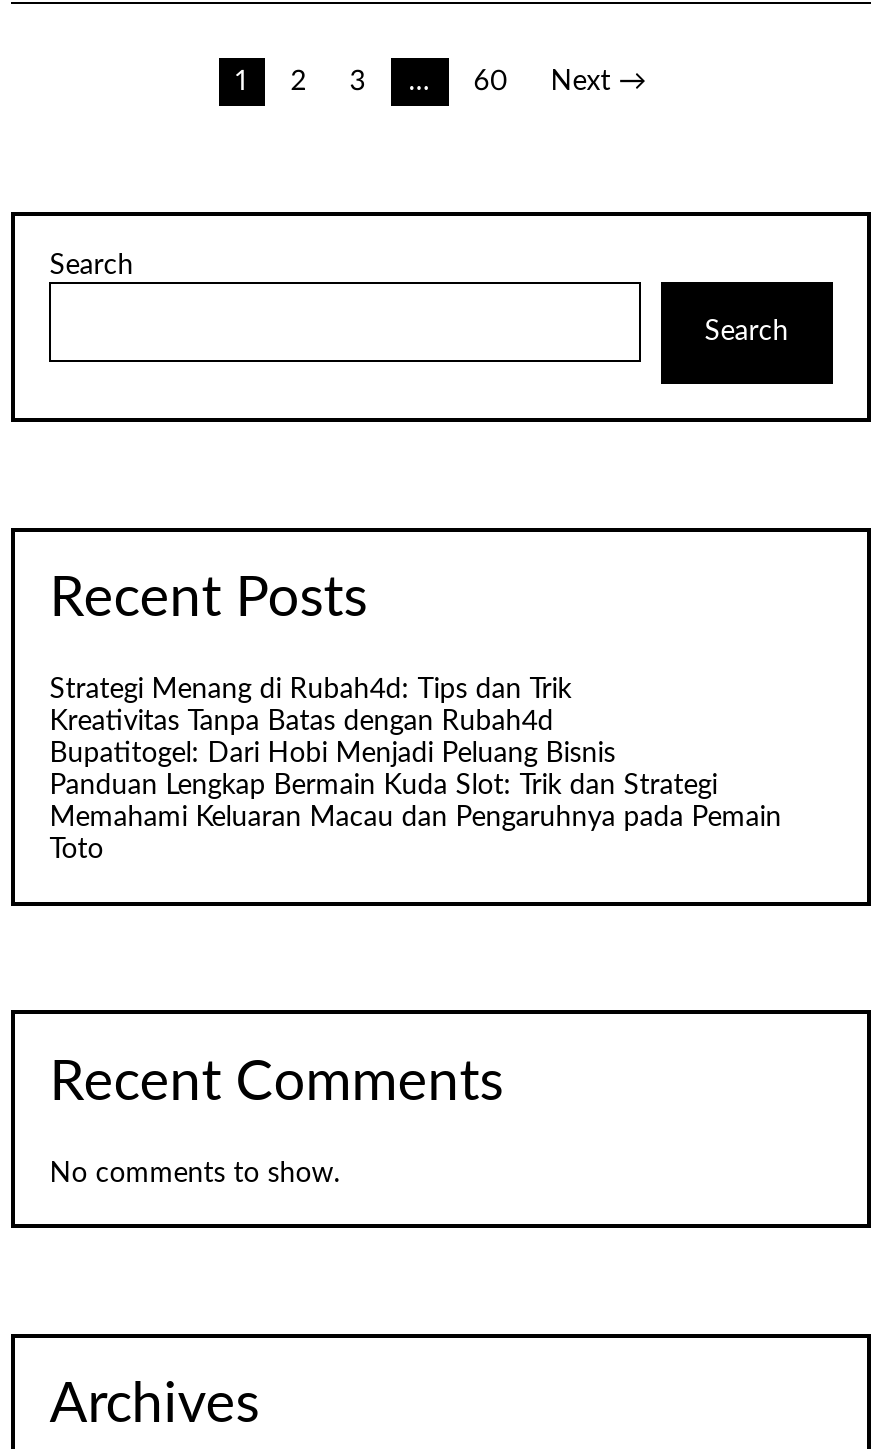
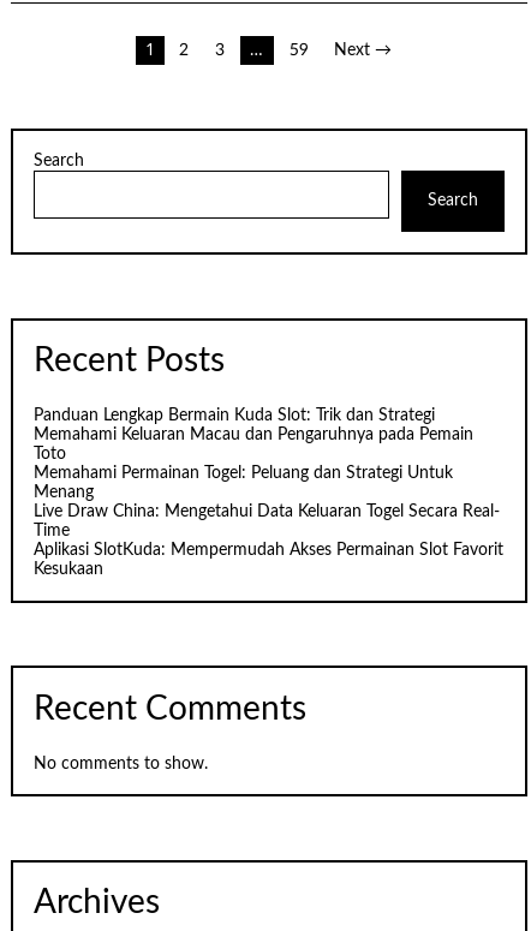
[473,68,507,96] 60 -> [289,42,309,59] 59
[49,677,615,769] Strategi Menang di Rubah4d: Tips dan Trik | Kreativitas Tanpa Batas dengan Rubah4d | Bupatitogel: Dari Hobi Menjadi Peluang Bisnis -> none
moved [49,773,781,865] -> [34,408,474,463]: Panduan Lengkap Bermain Kuda Slot: Trik dan Strategi | Memahami Keluaran Macau dan Pengaruhnya pada Pemain | Toto
none -> [34,465,504,578] Memahami Permainan Togel: Peluang dan Strategi Untuk | Menang | Live Draw China: Mengetahui Data Keluaran Togel Secara Real- | Time | Aplikasi SlotKuda: Mempermudah Akses Permainan Slot Favorit | Kesukaan

